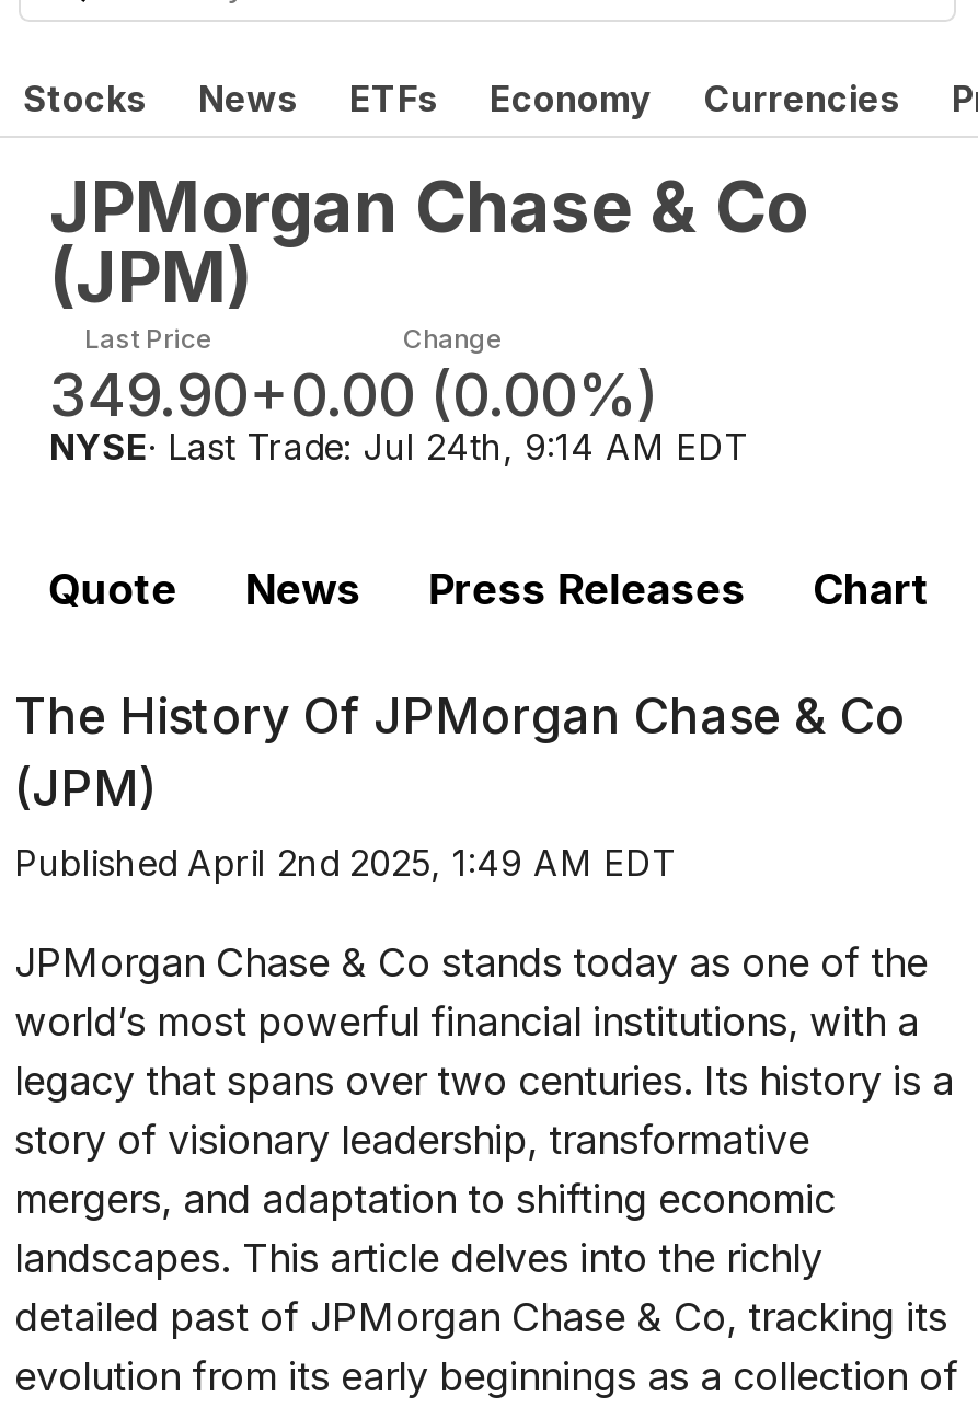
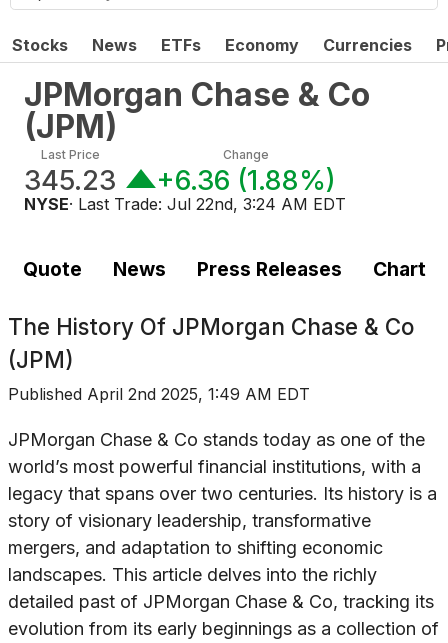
[49,358,249,431] 349.90 -> [24,164,116,197] 345.23
[249,358,658,431] +0.00 (0.00%) -> [156,164,336,197] +6.36 (1.88%)
[49,424,748,468] NYSE · Last Trade: Jul 24th, 9:14 AM EDT -> [24,194,346,214] NYSE · Last Trade: Jul 22nd, 3:24 AM EDT

